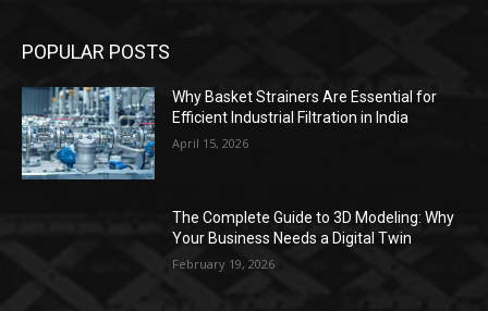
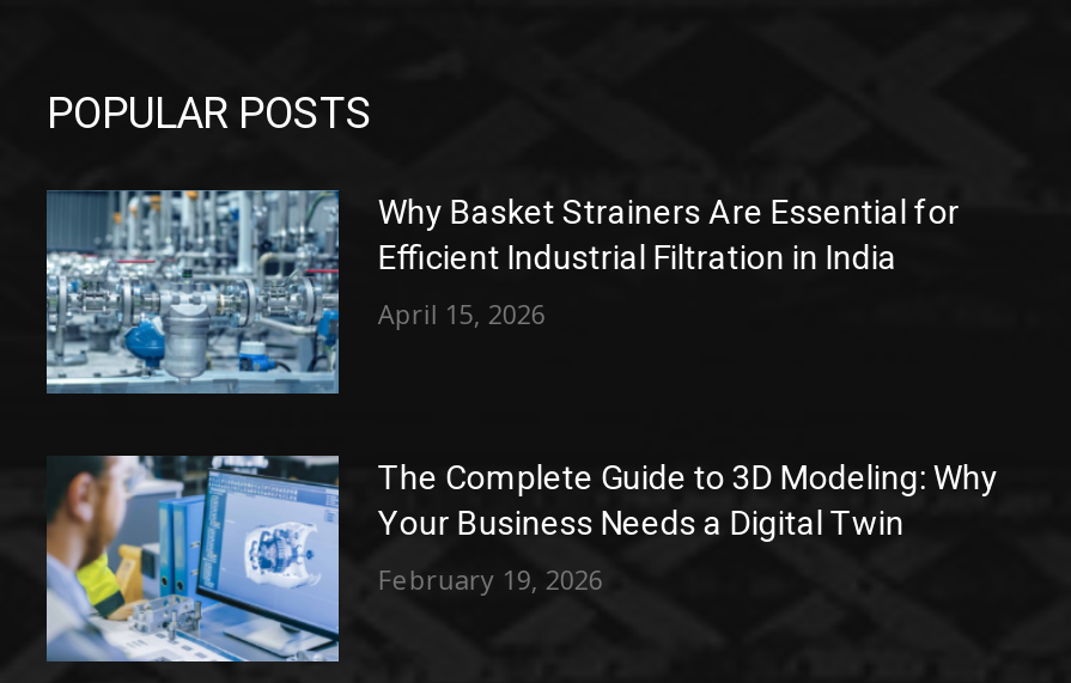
none -> [44,453,341,664] [image]

